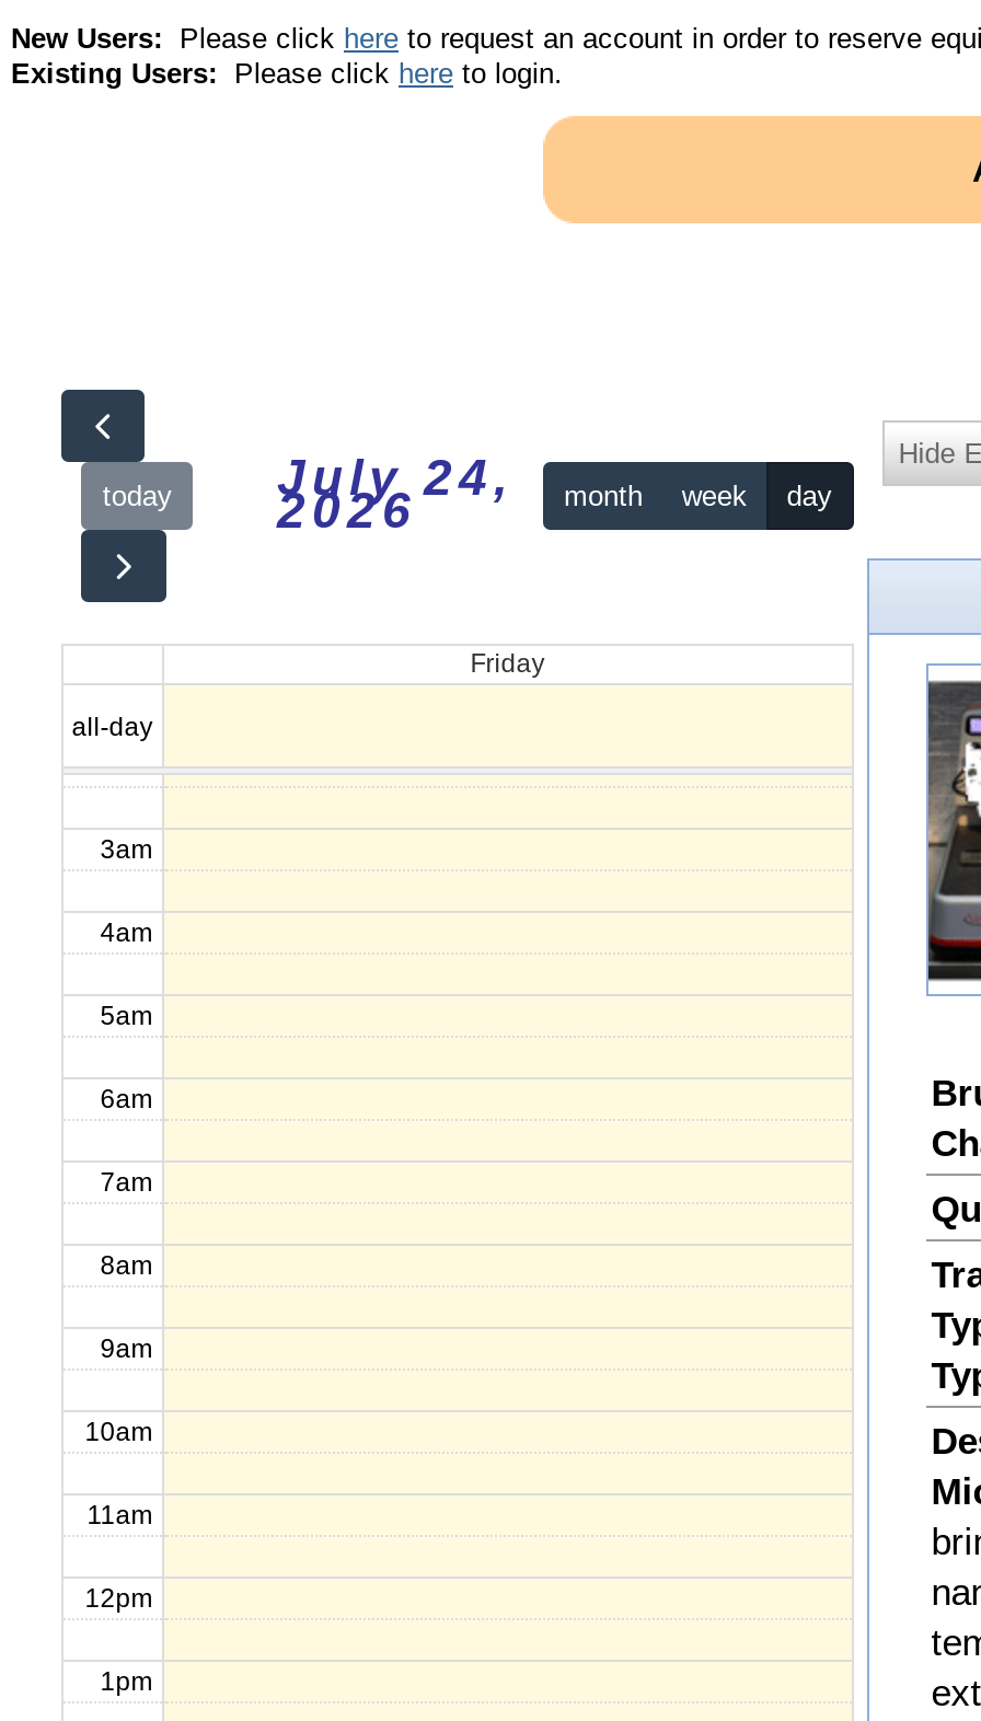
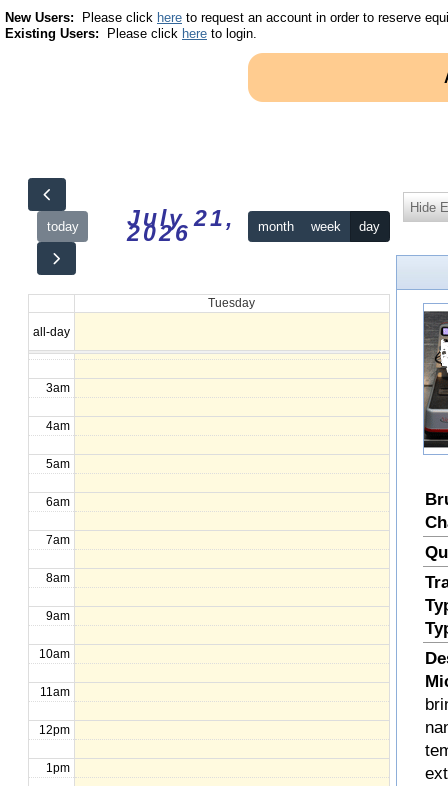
[277,450,833,512] July 24, month week day -> [126,205,380,234] July 21, month week day
[470,649,545,679] Friday -> [208,296,255,310] Tuesday

